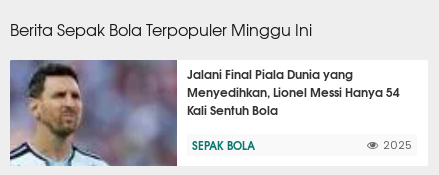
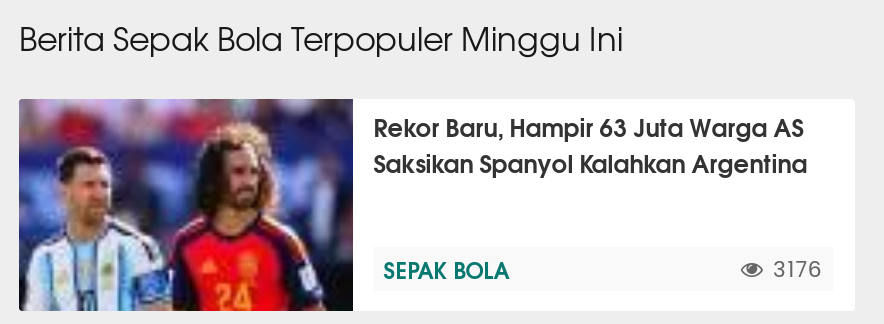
[9,59,400,167] [image] | Jalani Final Piala Dunia yang | Menyedihkan, Lionel Messi Hanya 54 | Kali Sentuh Bola -> [17,99,807,313] [image] | Rekor Baru, Hampir 63 Juta Warga AS | Saksikan Spanyol Kalahkan Argentina
[383,140,412,151] 2025 -> [773,260,823,282] 3176

